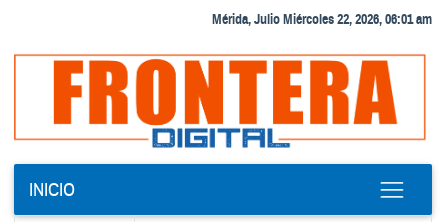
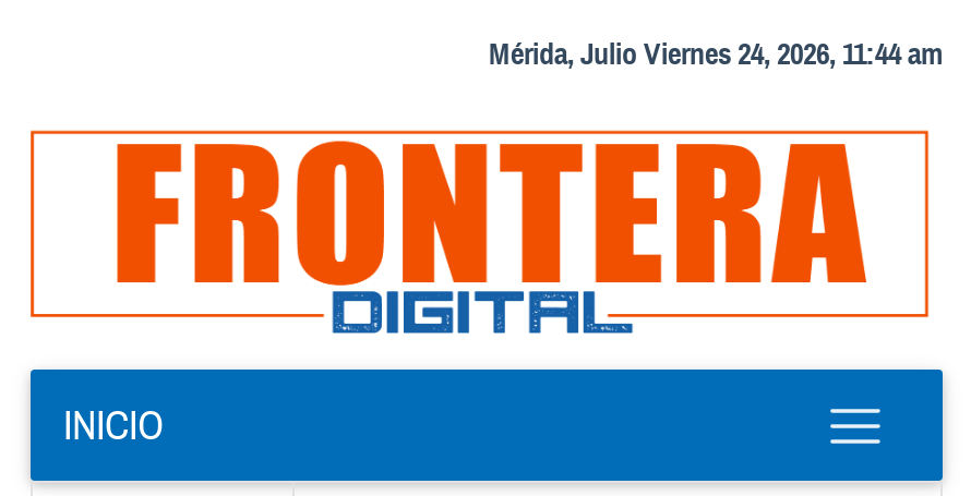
[212,11,432,28] Mérida, Julio Miércoles 22, 2026, 06:01 am -> [489,36,943,73] Mérida, Julio Viernes 24, 2026, 11:44 am

